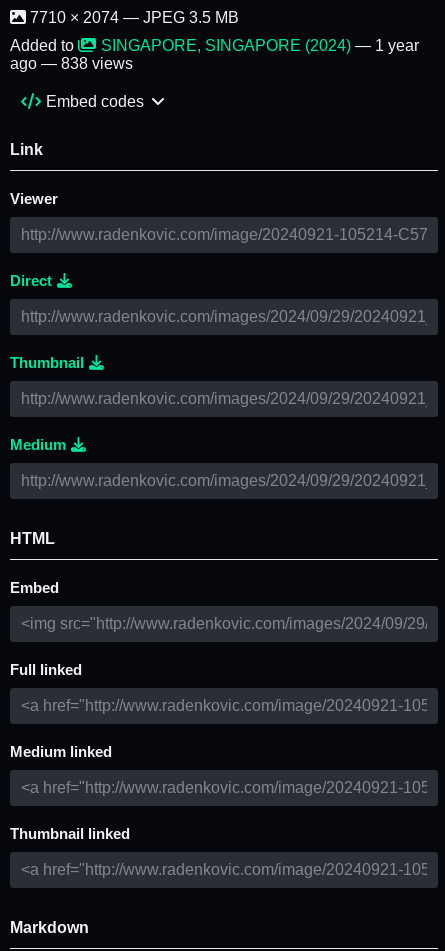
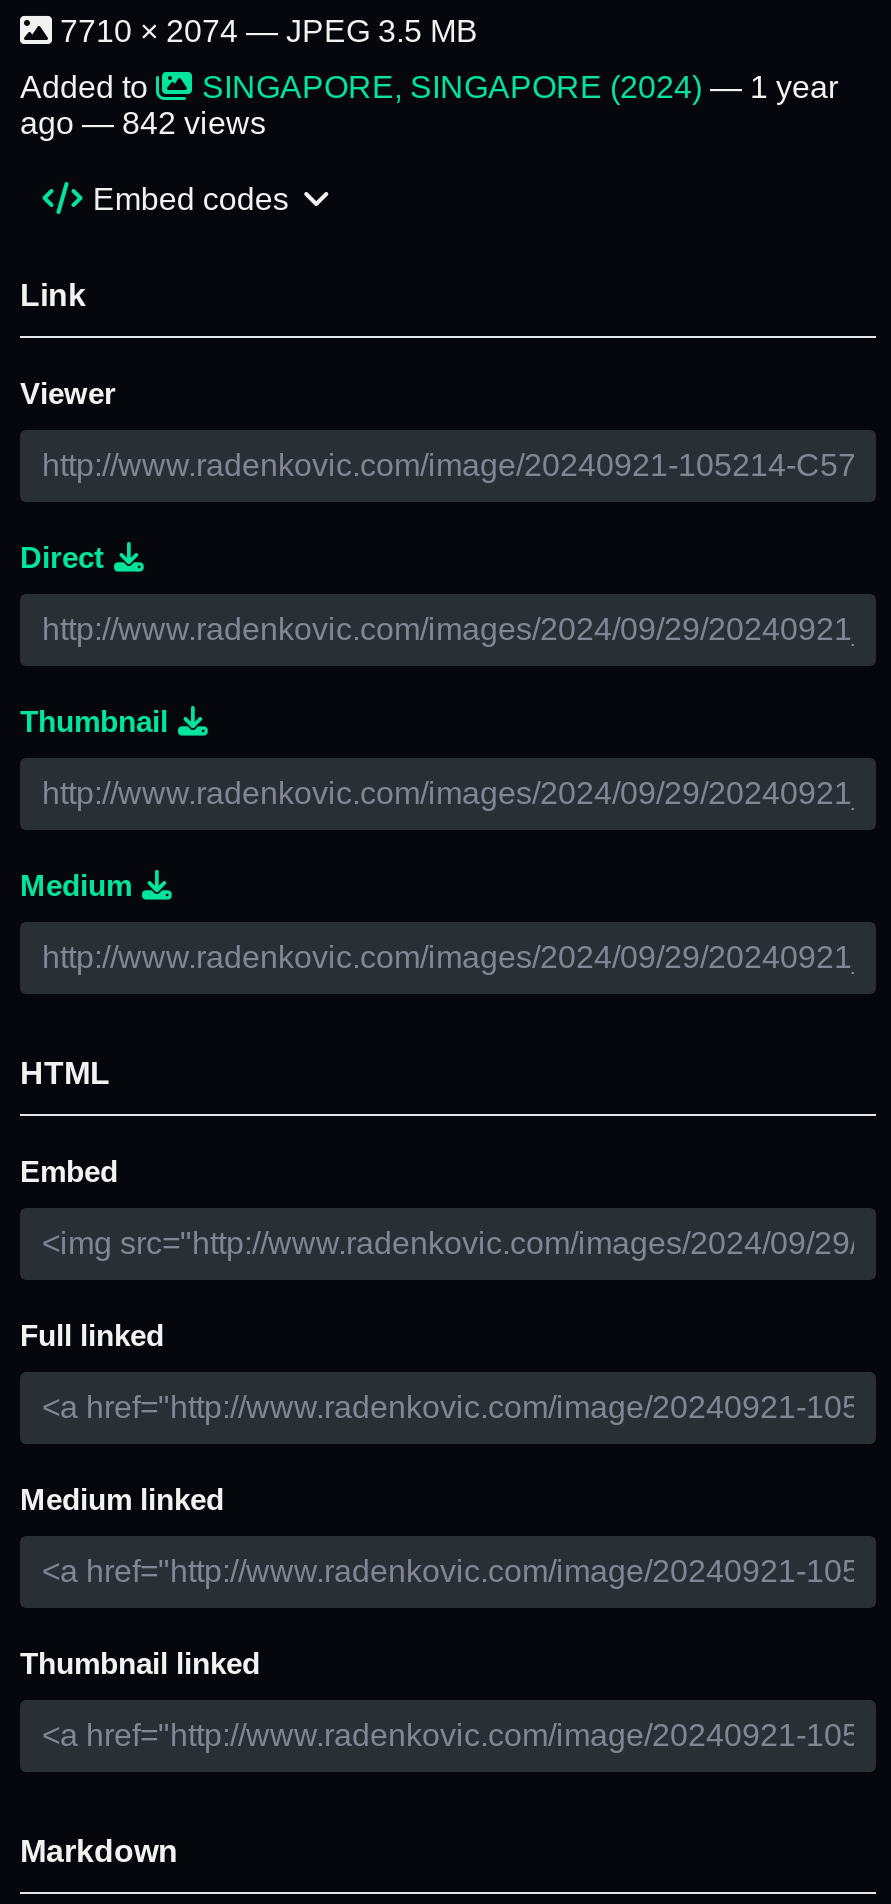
[10,55,133,72] ago — 838 views -> [20,106,266,140] ago — 842 views

